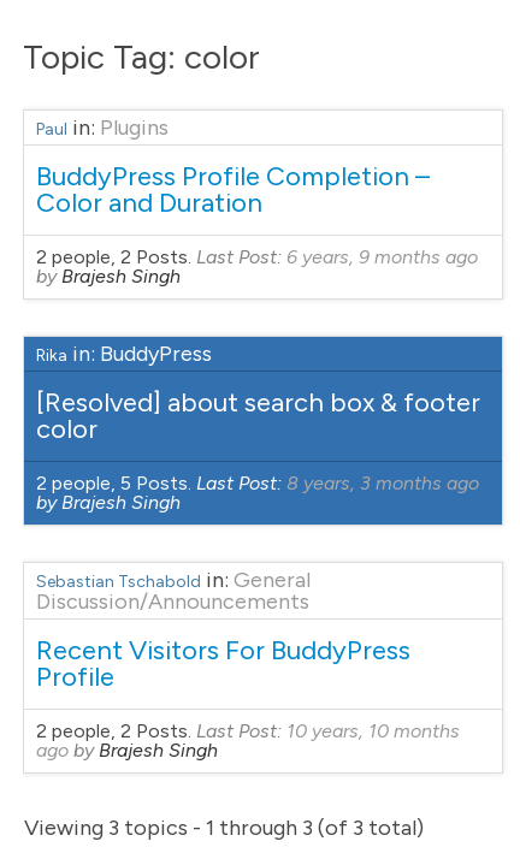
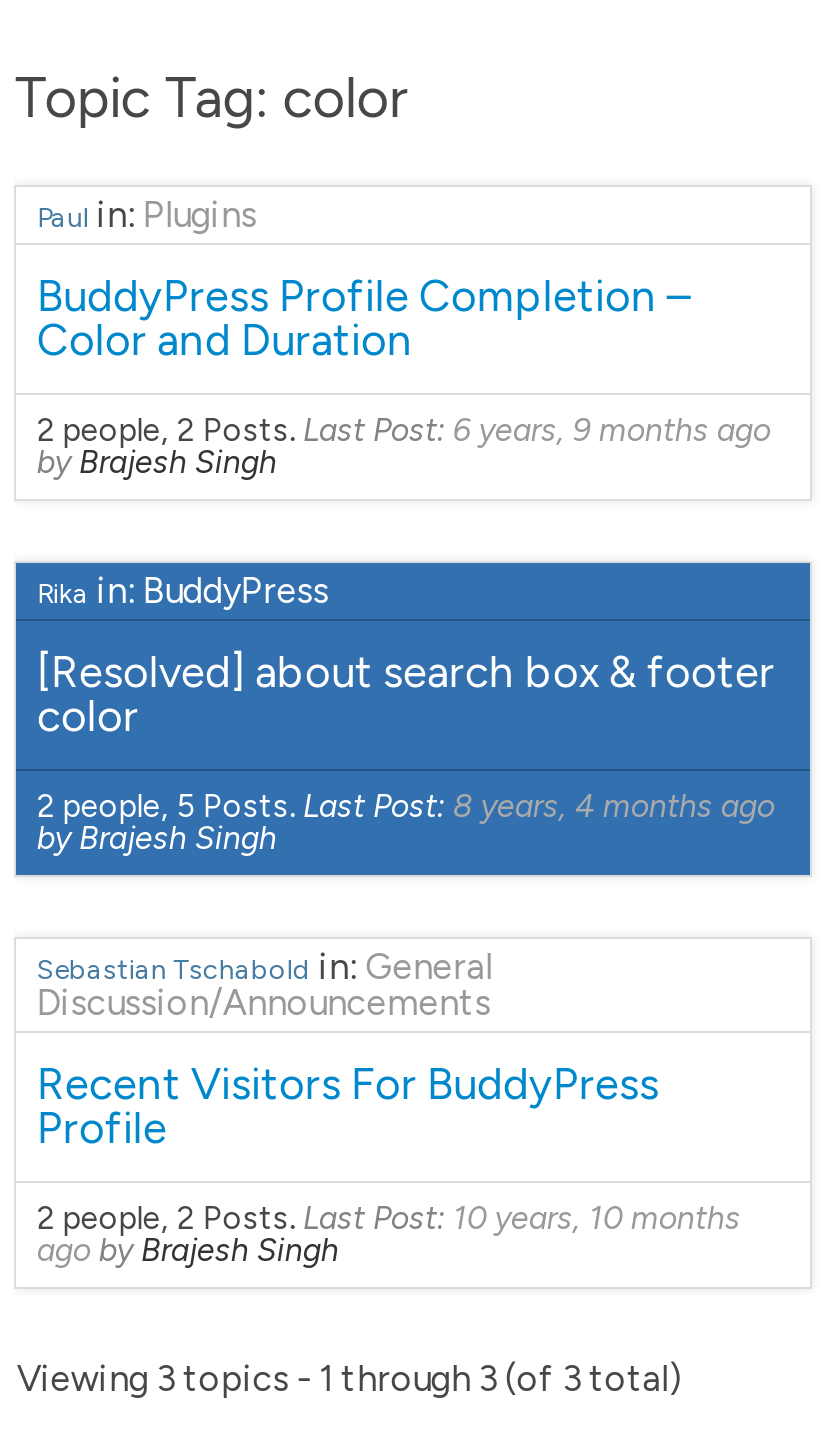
[37,472,480,494] 2 people, 5 Posts. Last Post: 8 years, 3 months ago -> [37,787,775,825] 2 people, 5 Posts. Last Post: 8 years, 4 months ago

